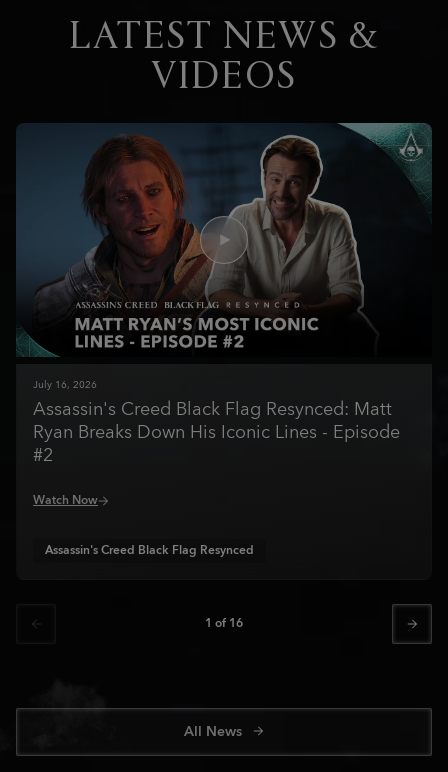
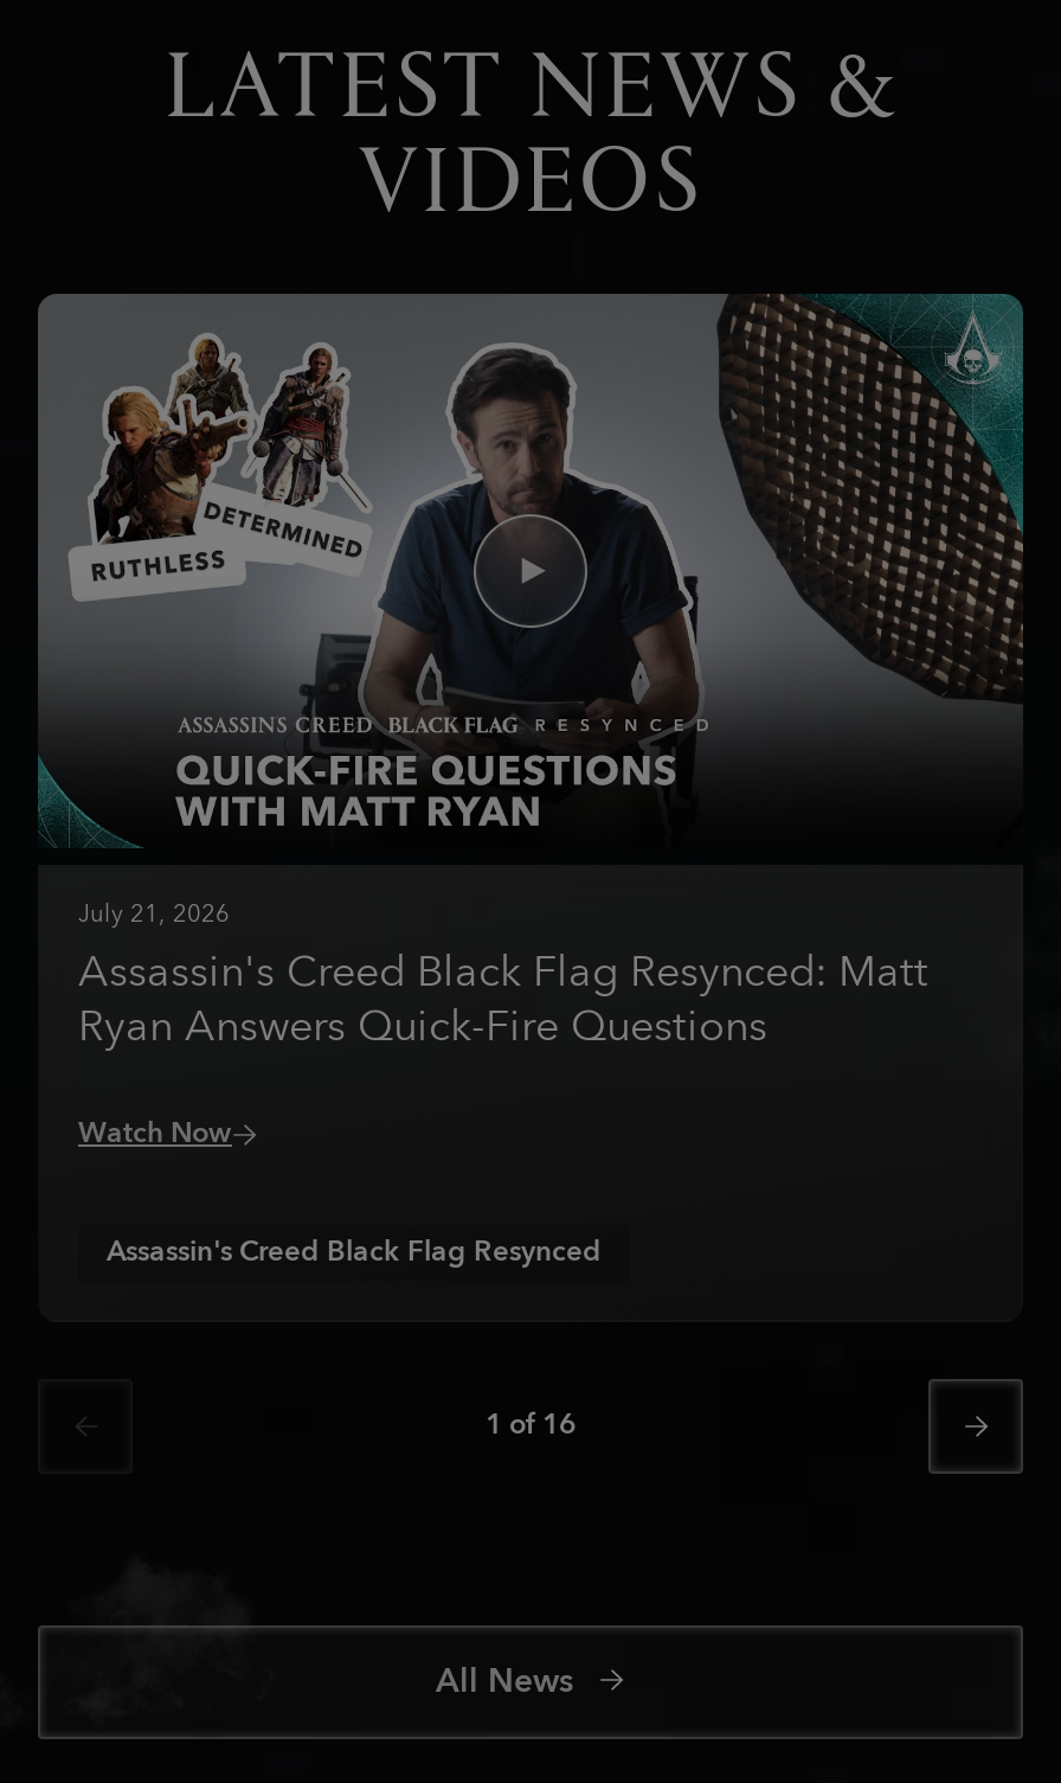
[15,122,432,394] [image] | July 16, 2026 -> [36,291,1025,935] [image] | July 21, 2026
[33,417,400,471] Ryan Breaks Down His Iconic Lines - Episode | #2 -> [78,990,767,1063] Ryan Answers Quick-Fire Questions

